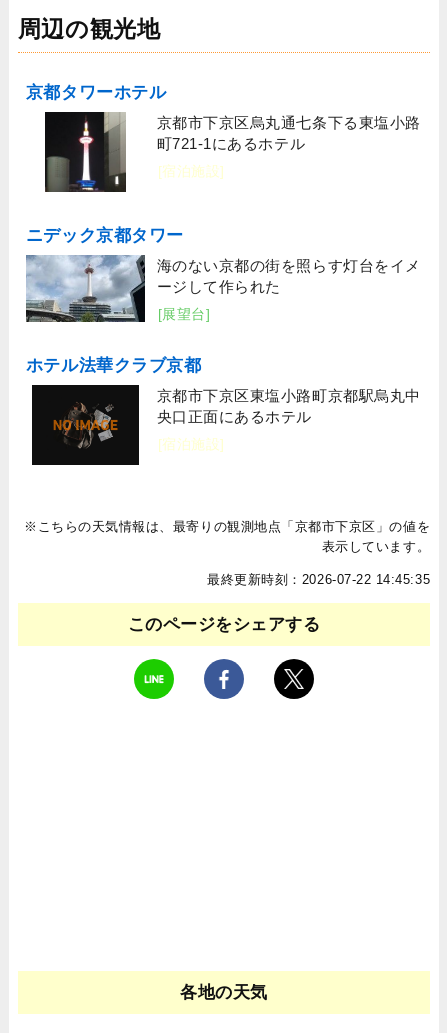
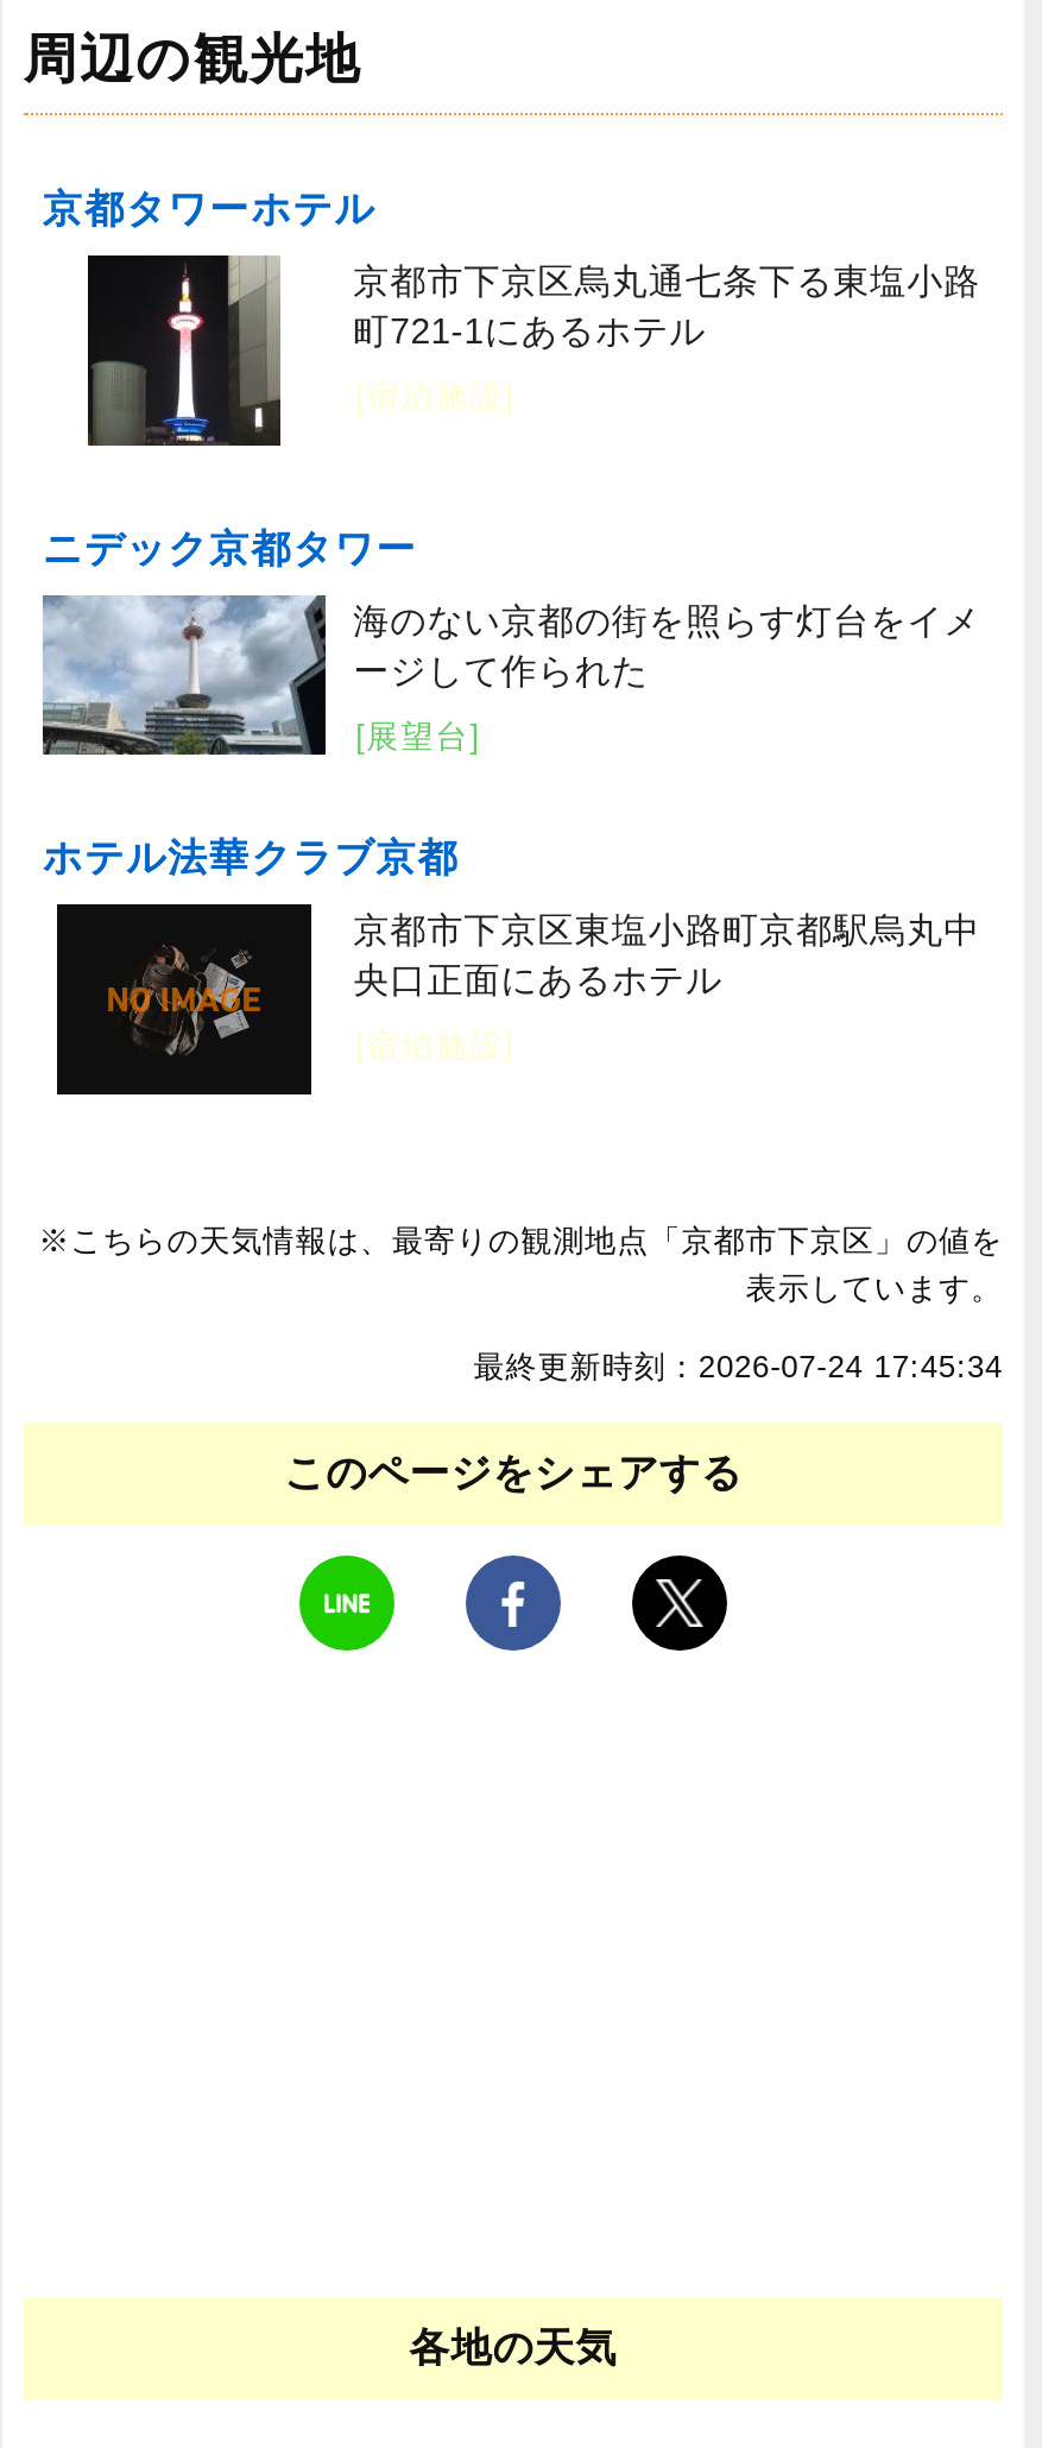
[207,572,430,587] 最終更新時刻：2026-07-22 14:45:35 -> [473,1349,1003,1385] 最終更新時刻：2026-07-24 17:45:34

